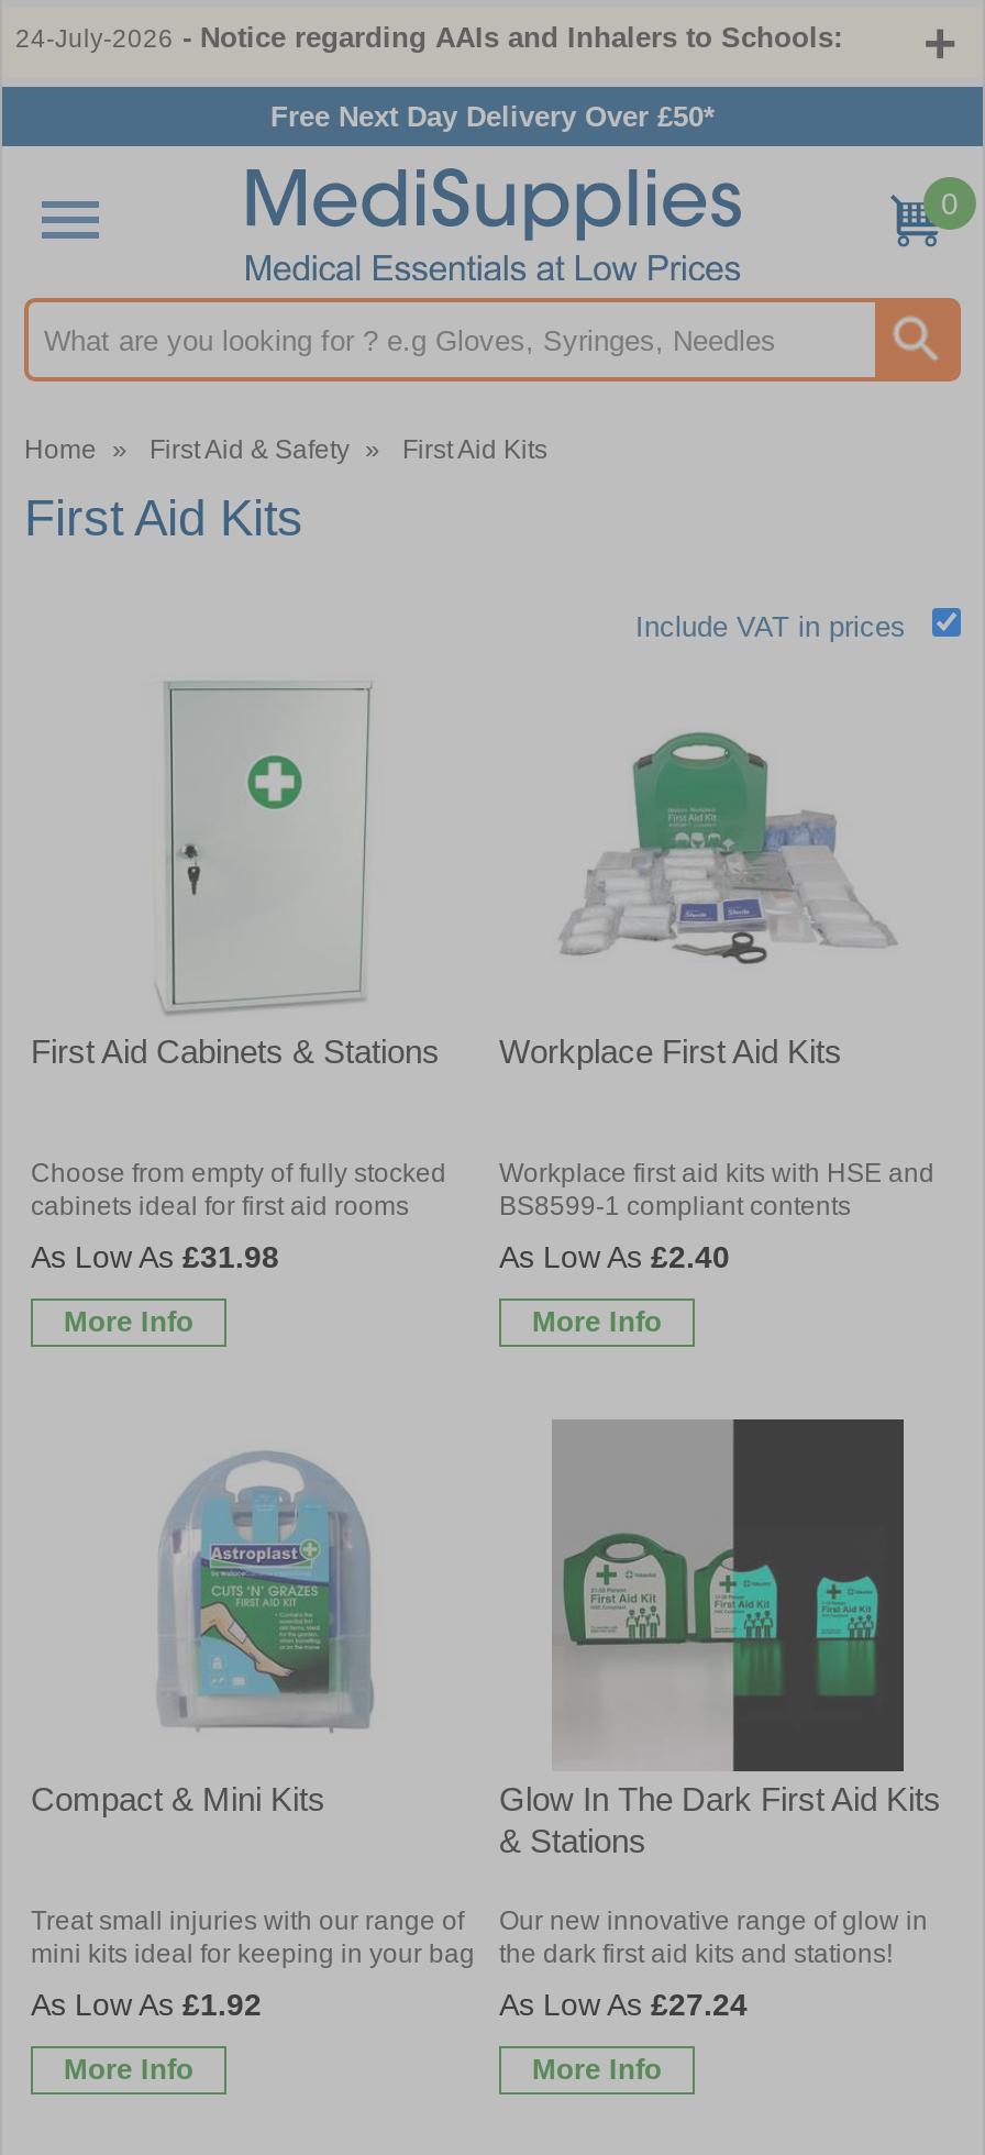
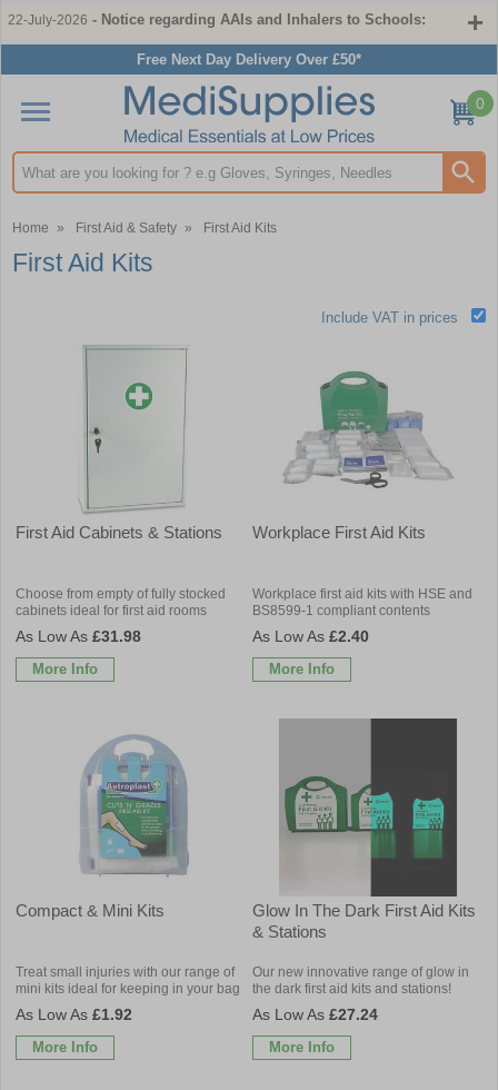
[15,21,842,54] 24-July-2026 - Notice regarding AAIs and Inhalers to Schools: -> [8,11,426,28] 22-July-2026 - Notice regarding AAIs and Inhalers to Schools:

